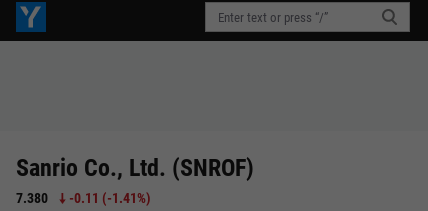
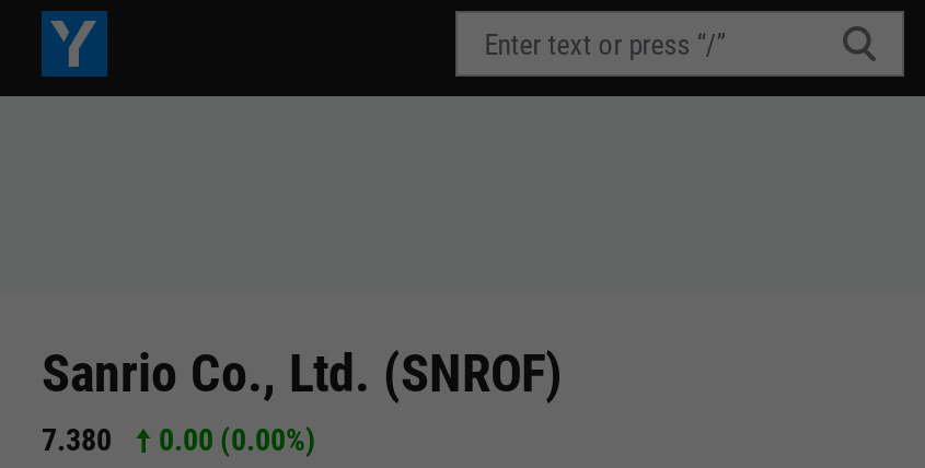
[16,189,151,205] 7.380 -0.11 (-1.41%) -> [42,421,316,456] 7.380 0.00 (0.00%)

